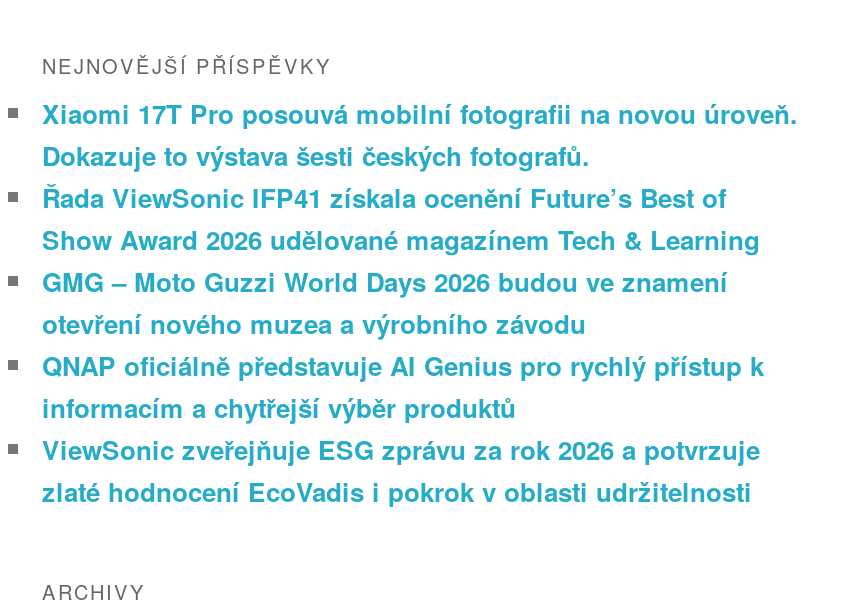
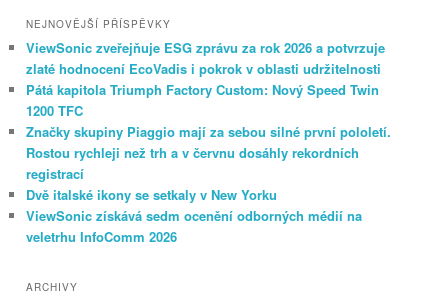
[42,95,798,427] Xiaomi 17T Pro posouvá mobilní fotografii na novou úroveň. | Dokazuje to výstava šesti českých fotografů. | Řada ViewSonic IFP41 získala ocenění Future’s Best of | Show Award 2026 udělované magazínem Tech & Learning | GMG – Moto Guzzi World Days 2026 budou ve znamení | otevření nového muzea a výrobního závodu | QNAP oficiálně představuje AI Genius pro rychlý přístup k | informacím a chytřejší výběr produktů -> none
moved [42,431,760,511] -> [26,38,385,78]: ViewSonic zveřejňuje ESG zprávu za rok 2026 a potvrzuje | zlaté hodnocení EcoVadis i pokrok v oblasti udržitelnosti
none -> [26,80,391,246] Pátá kapitola Triumph Factory Custom: Nový Speed Twin | 1200 TFC | Značky skupiny Piaggio mají za sebou silné první pololetí. | Rostou rychleji než trh a v červnu dosáhly rekordních | registrací | Dvě italské ikony se setkaly v New Yorku | ViewSonic získává sedm ocenění odborných médií na | veletrhu InfoComm 2026

